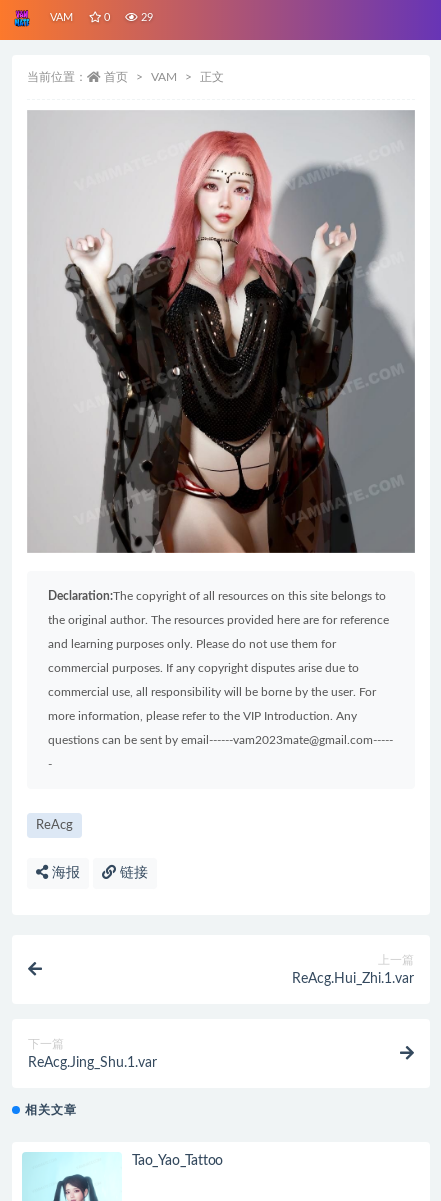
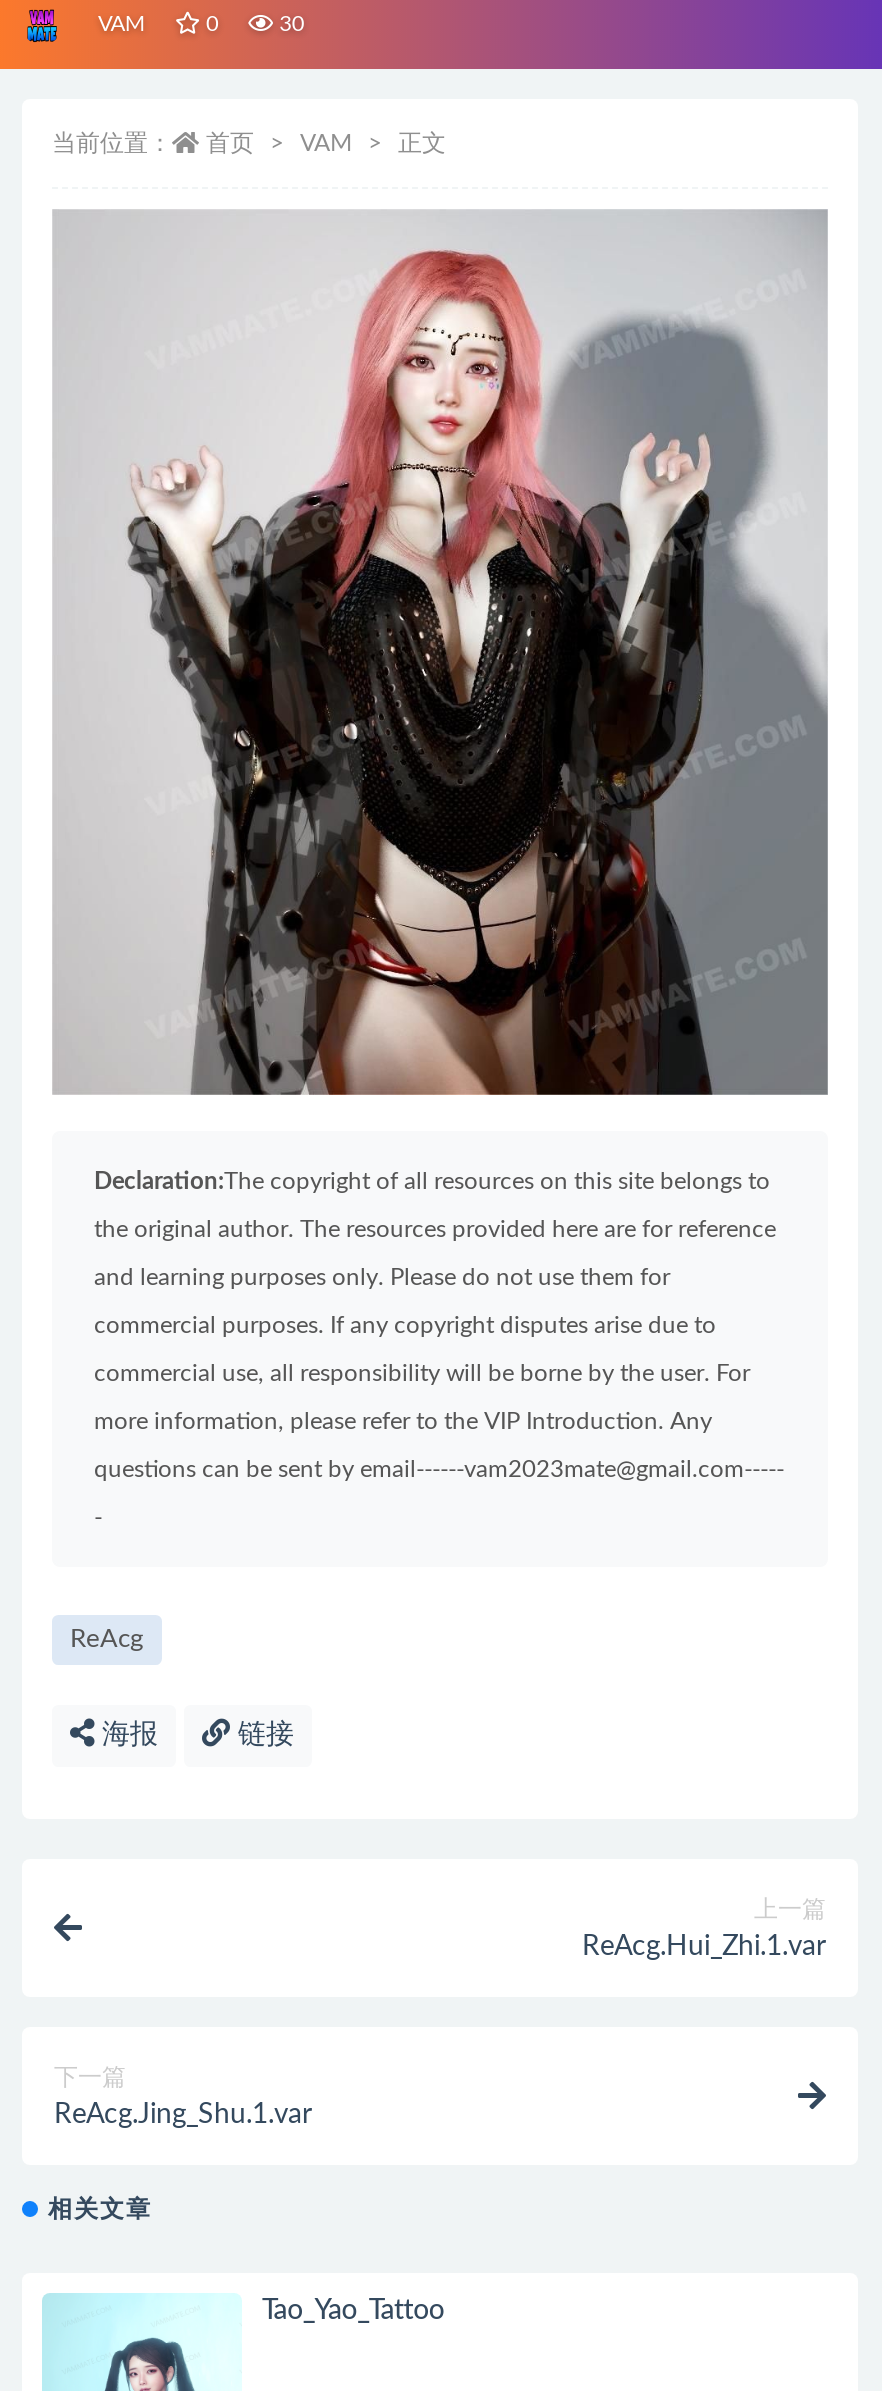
[137,12,153,23] 29 -> [273,13,304,35] 30

